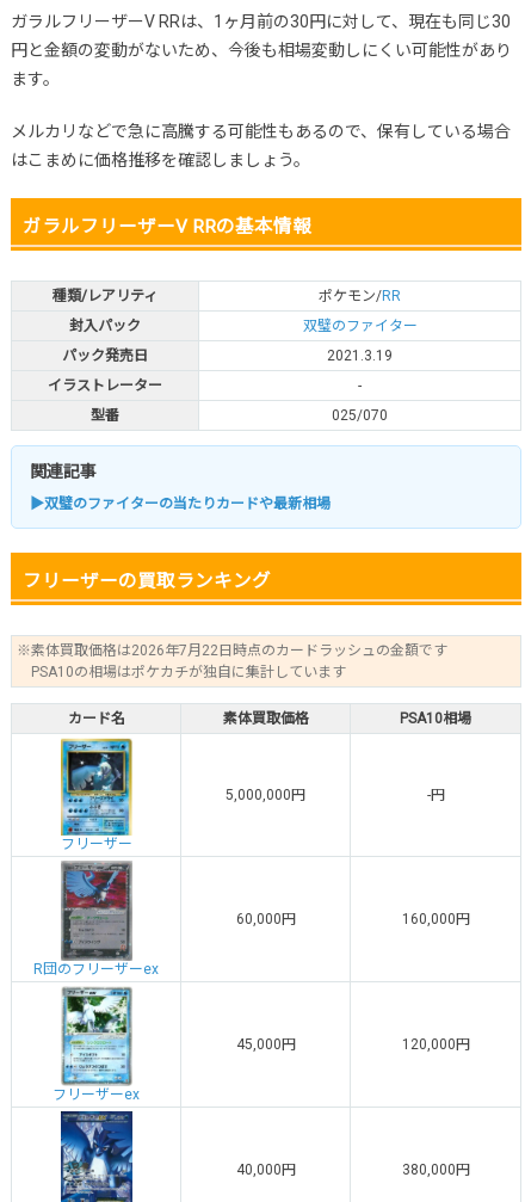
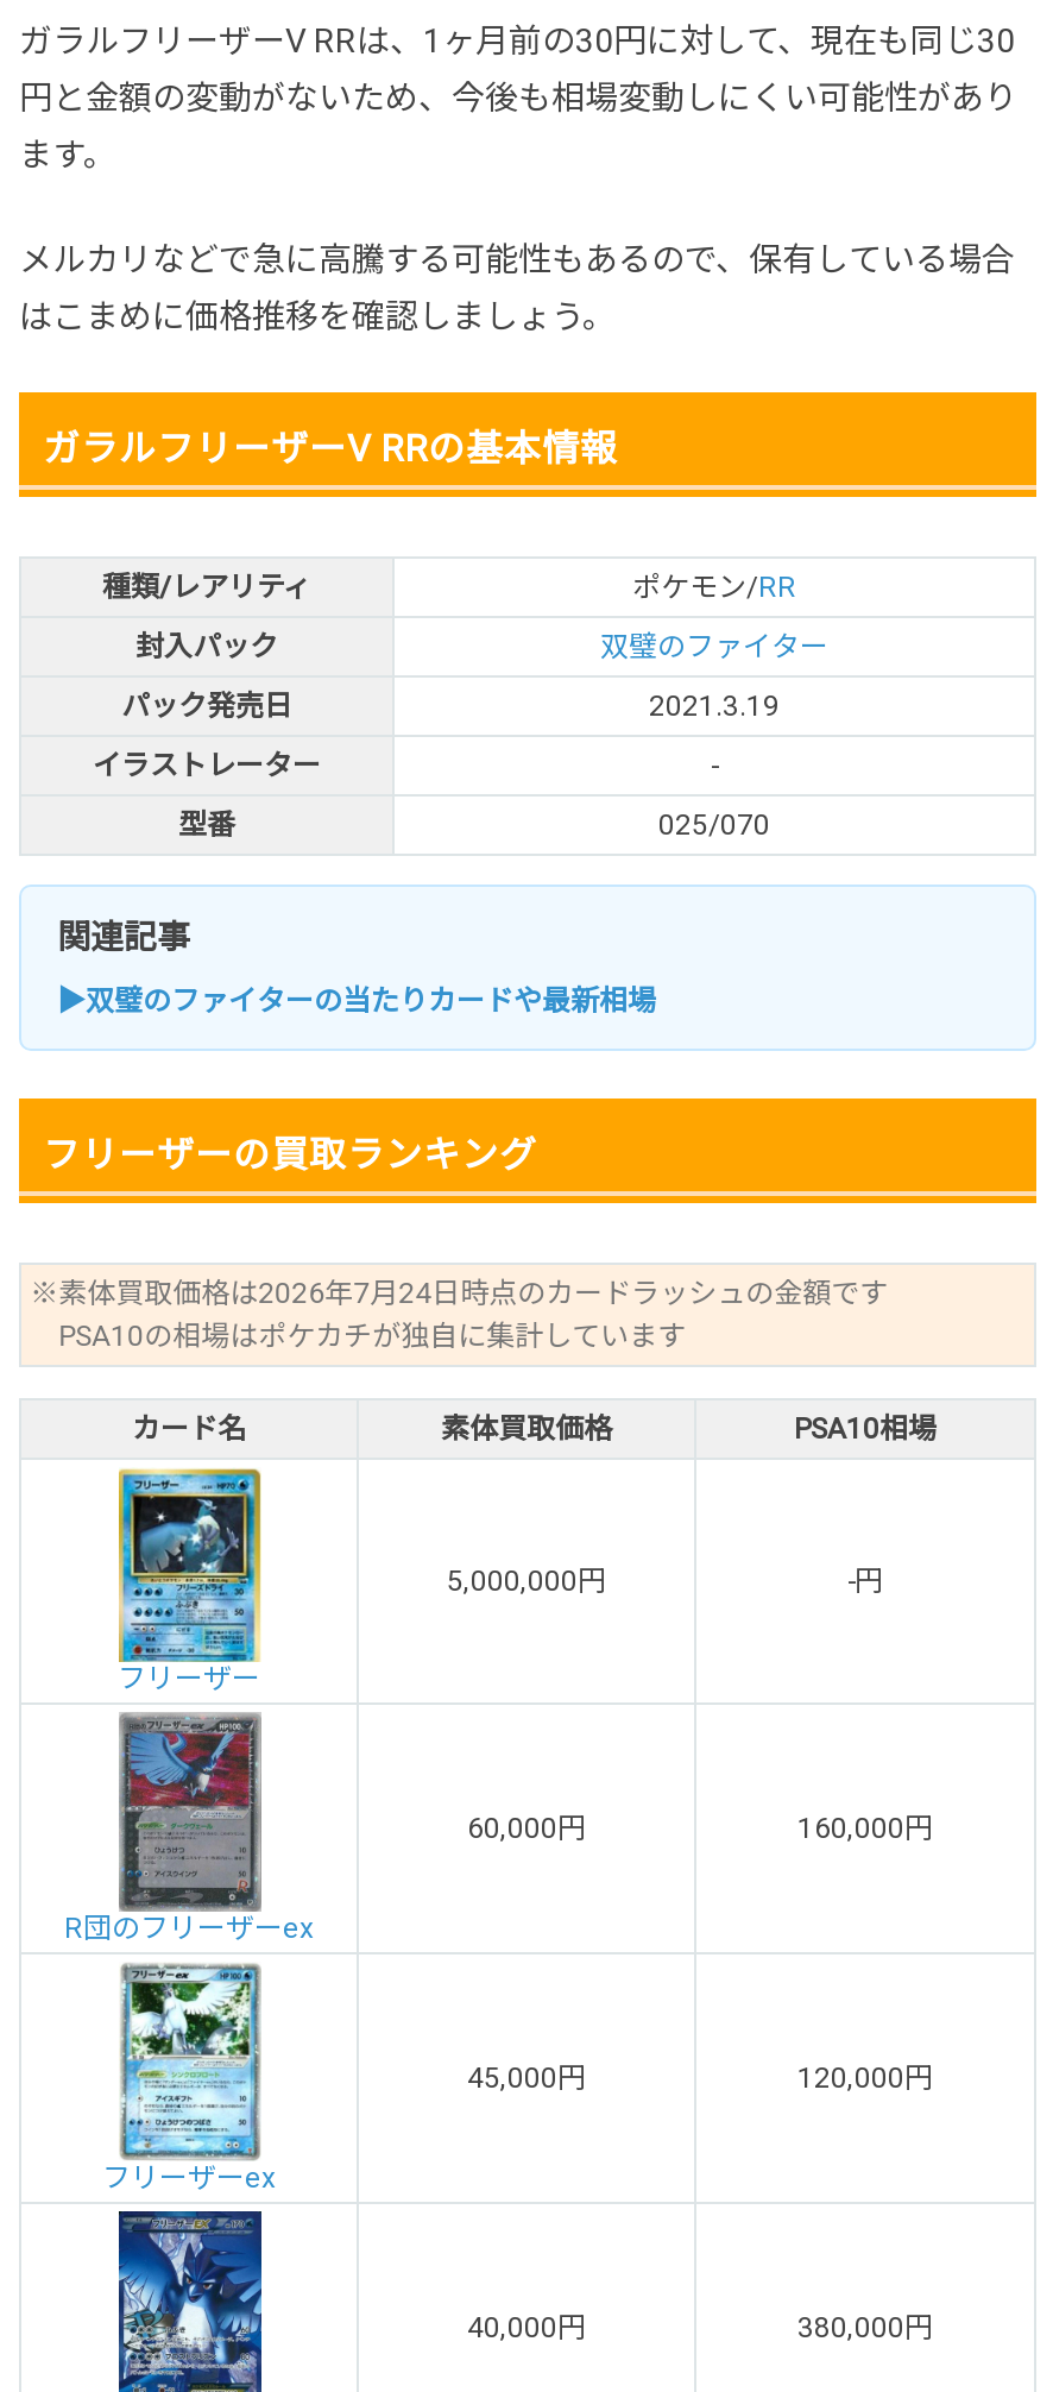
[16,643,447,659] ※素体買取価格は2026年7月22日時点のカードラッシュの金額です -> [30,1278,888,1311] ※素体買取価格は2026年7月24日時点のカードラッシュの金額です

